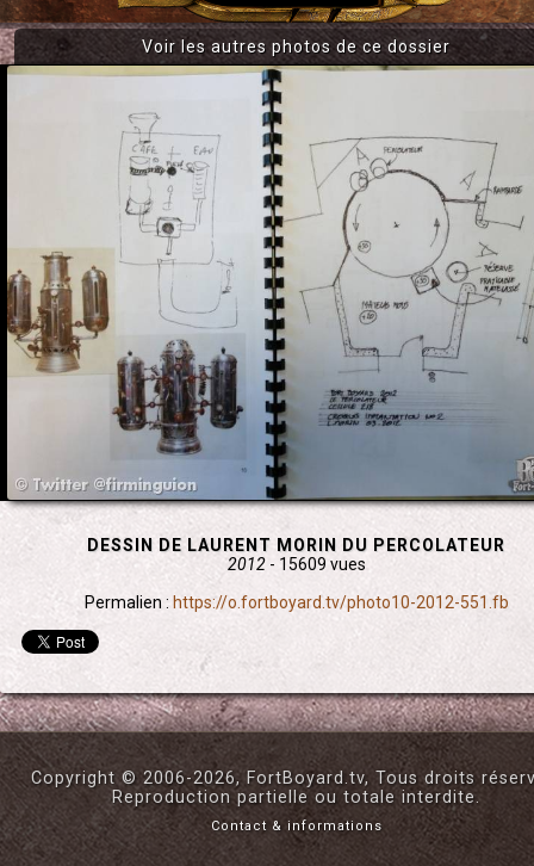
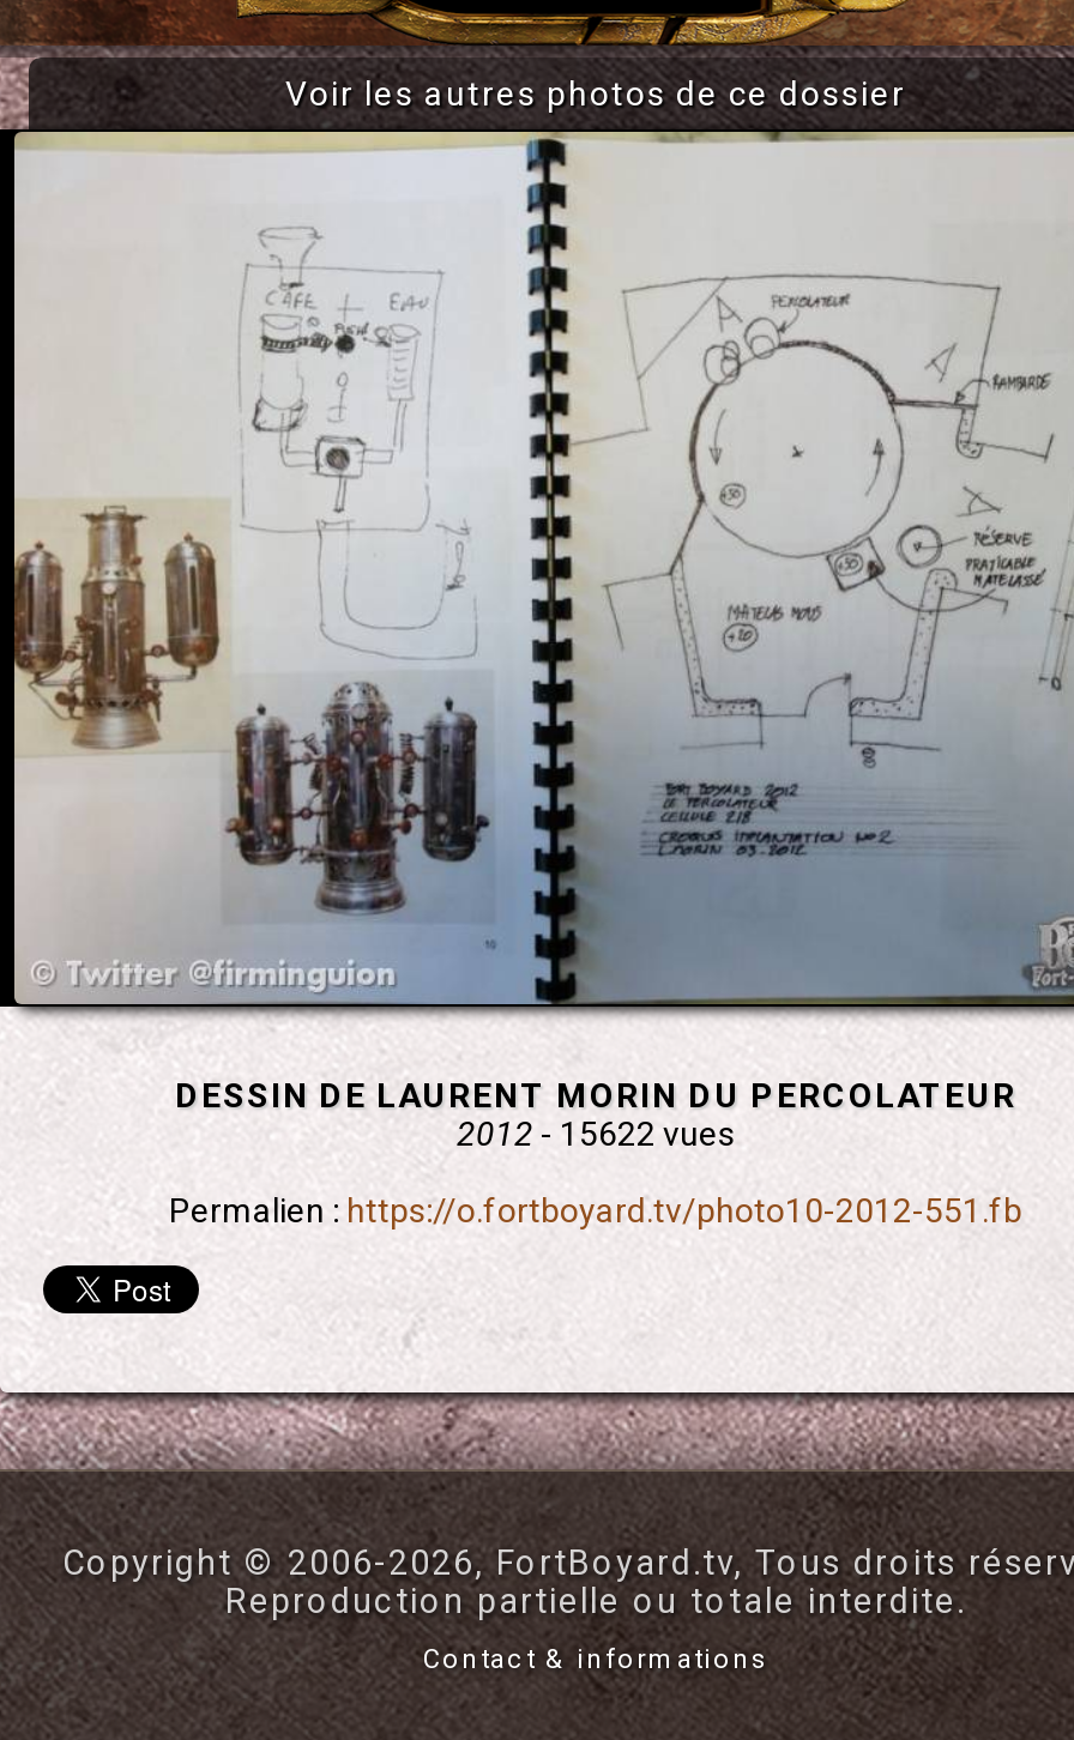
[227,555,365,574] 2012 - 15609 vues -> [457,1114,735,1153] 2012 - 15622 vues

